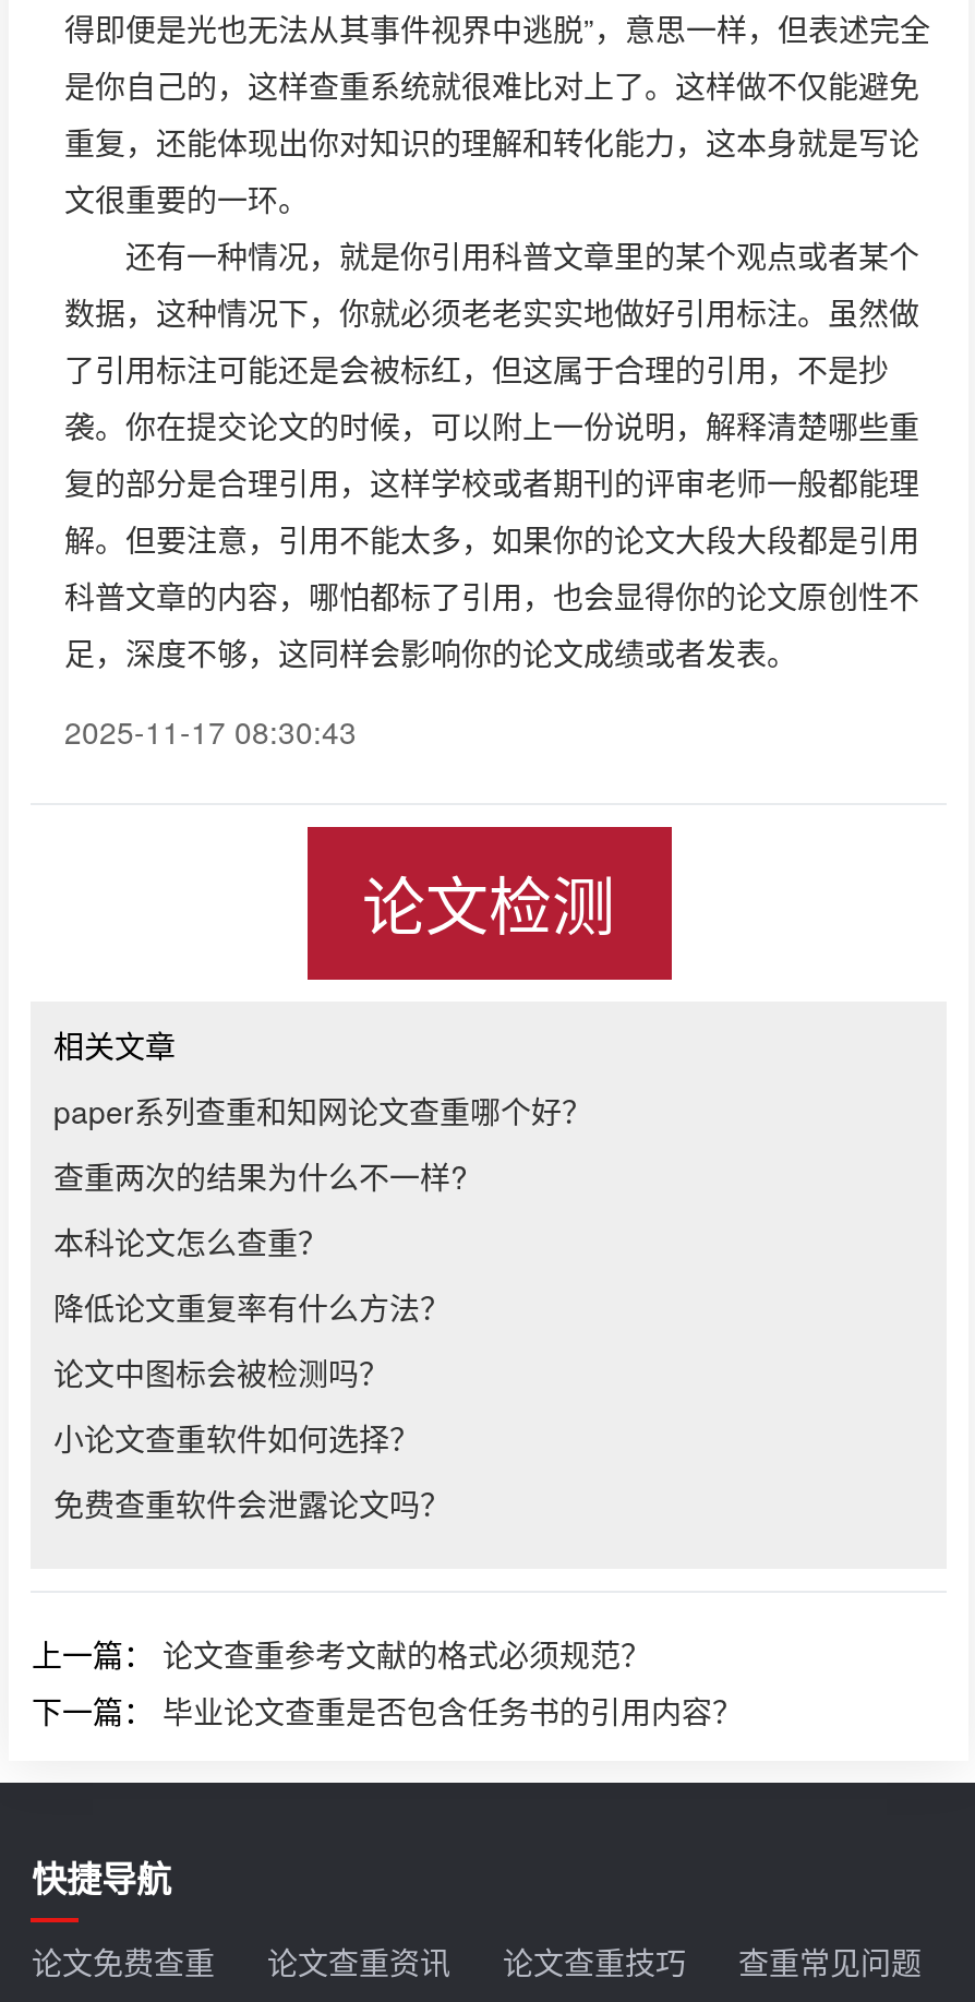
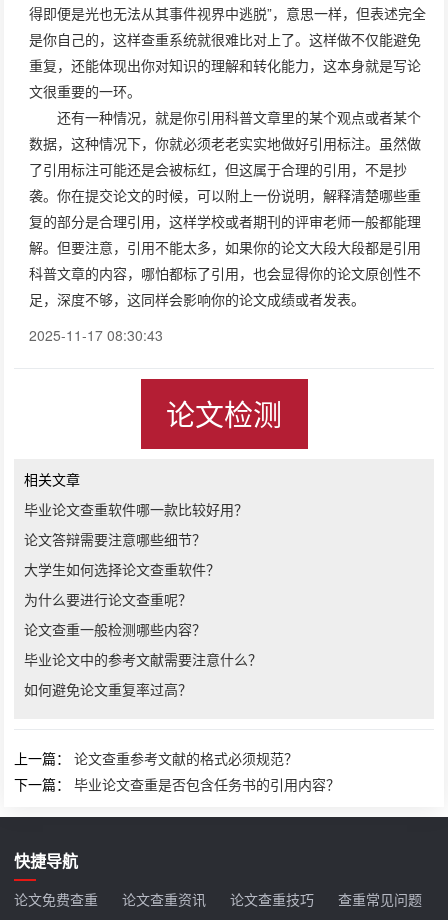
[53,1089,592,1132] paper系列查重和知网论文查重哪个好？ -> [24,499,248,519] 毕业论文查重软件哪一款比较好用？
[53,1154,468,1198] 查重两次的结果为什么不一样? -> [24,529,206,549] 论文答辩需要注意哪些细节？
[53,1220,328,1263] 本科论文怎么查重？ -> [24,559,220,579] 大学生如何选择论文查重软件？
[53,1285,450,1329] 降低论文重复率有什么方法？ -> [24,589,192,609] 为什么要进行论文查重呢？
[53,1351,389,1394] 论文中图标会被检测吗？ -> [24,619,206,639] 论文查重一般检测哪些内容？
[53,1416,420,1460] 小论文查重软件如何选择？ -> [24,649,262,669] 毕业论文中的参考文献需要注意什么？
[53,1482,450,1525] 免费查重软件会泄露论文吗？ -> [24,679,192,699] 如何避免论文重复率过高？

